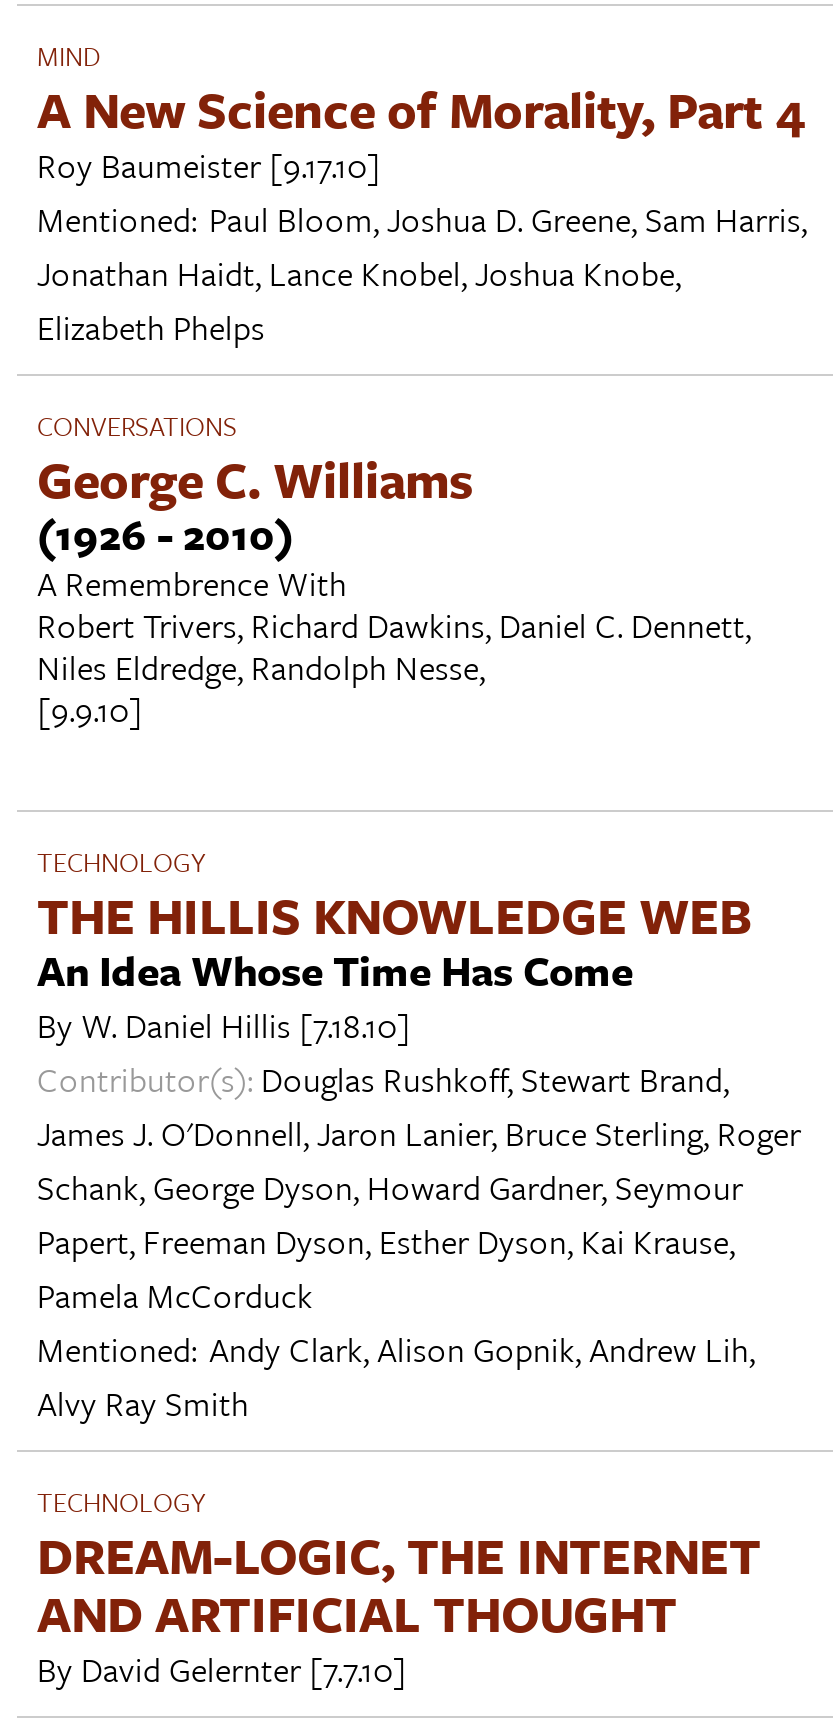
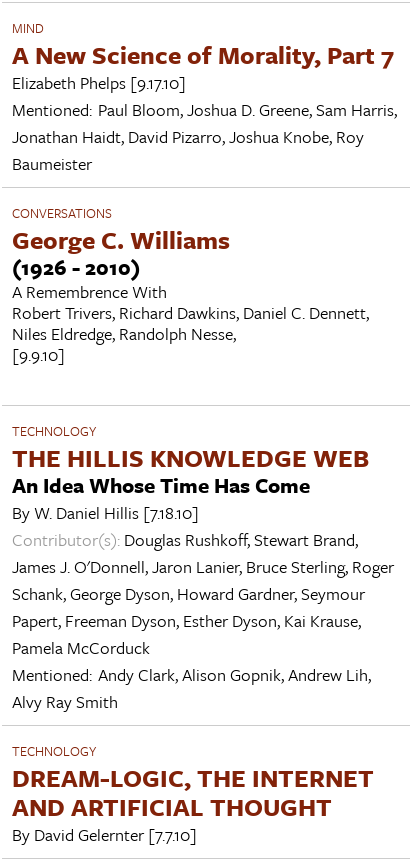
[37,73,805,189] A New Science of Morality, Part 4 | Roy Baumeister [9.17.10] -> [12,37,394,95] A New Science of Morality, Part 7 | Elizabeth Phelps [9.17.10]
[37,247,681,351] Jonathan Haidt, Lance Knobel,Joshua Knobe, | Elizabeth Phelps -> [12,124,364,176] Jonathan Haidt, David Pizarro,Joshua Knobe, Roy | Baumeister

